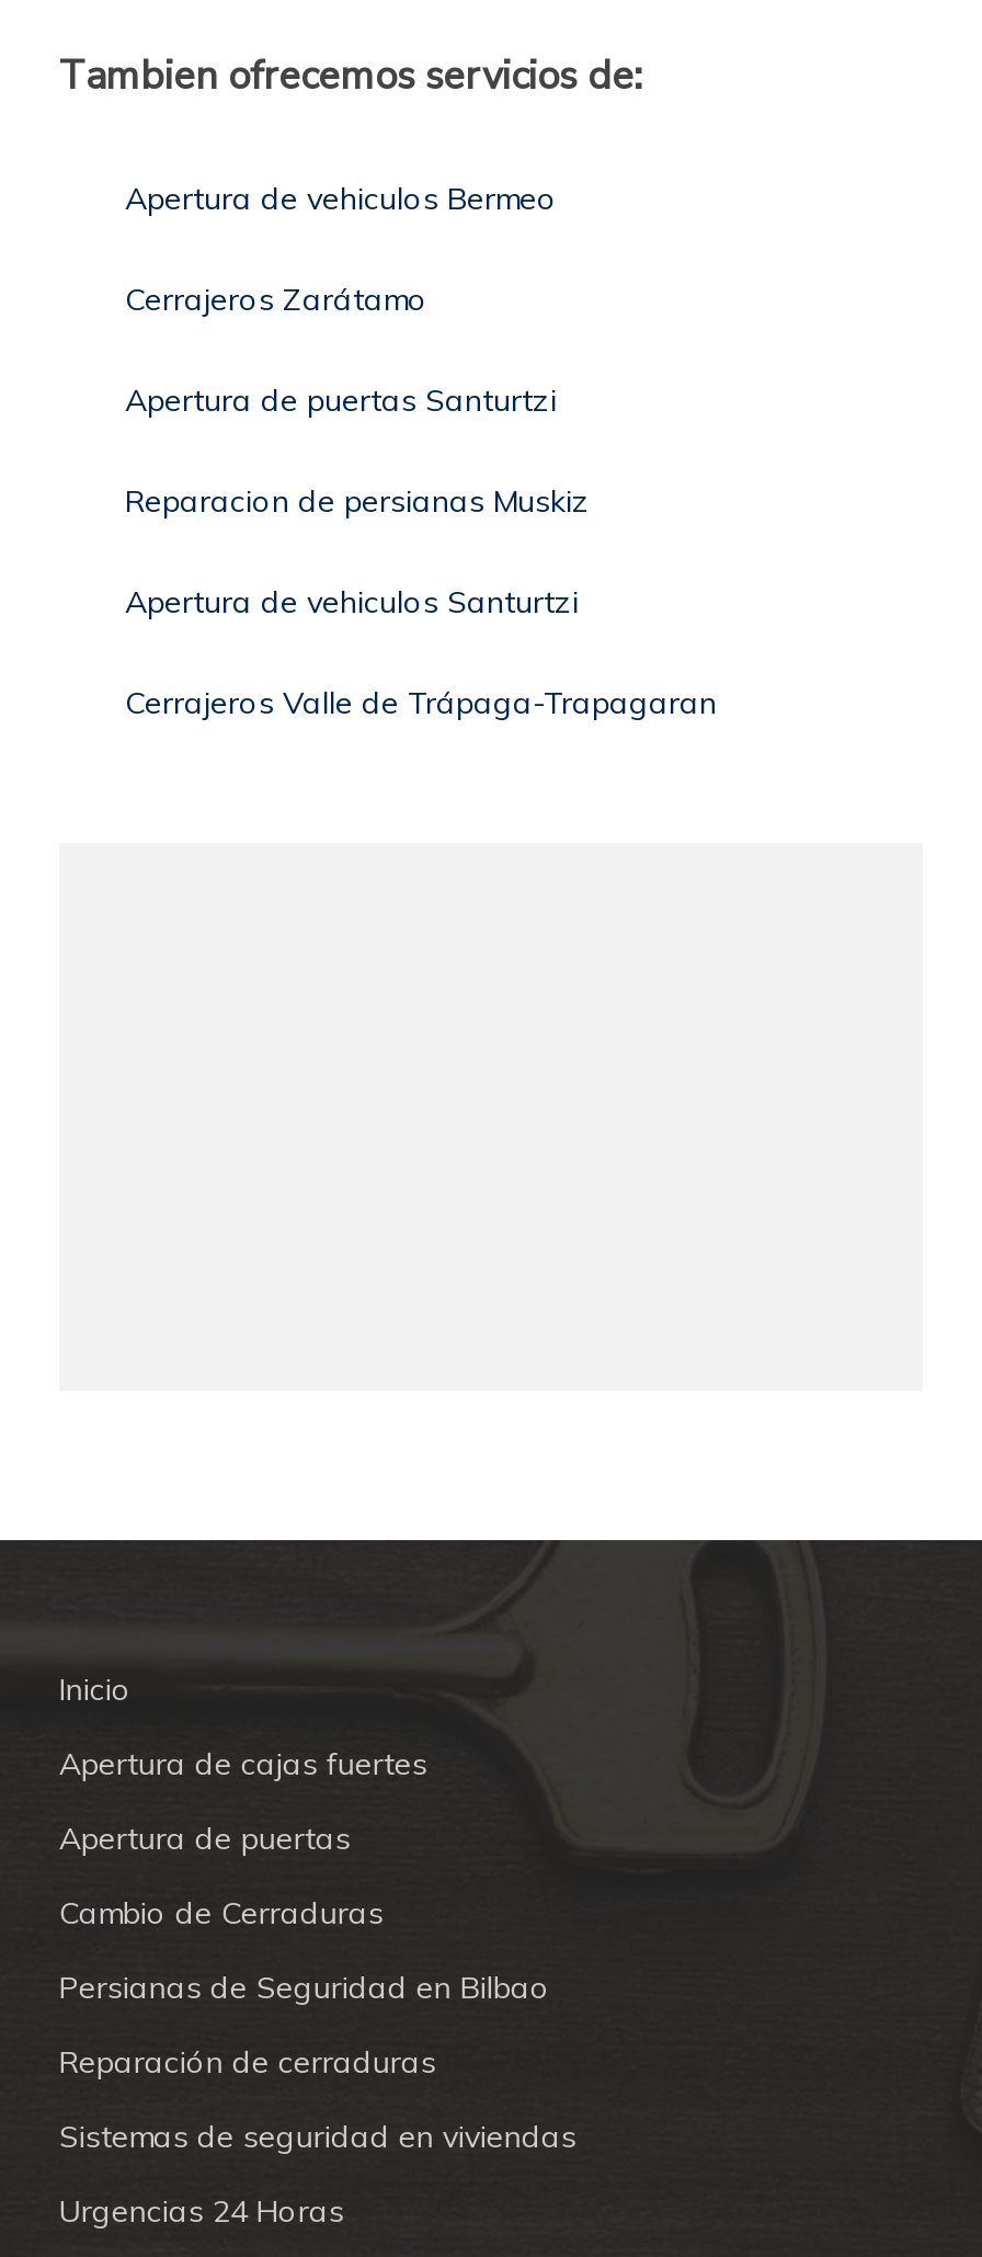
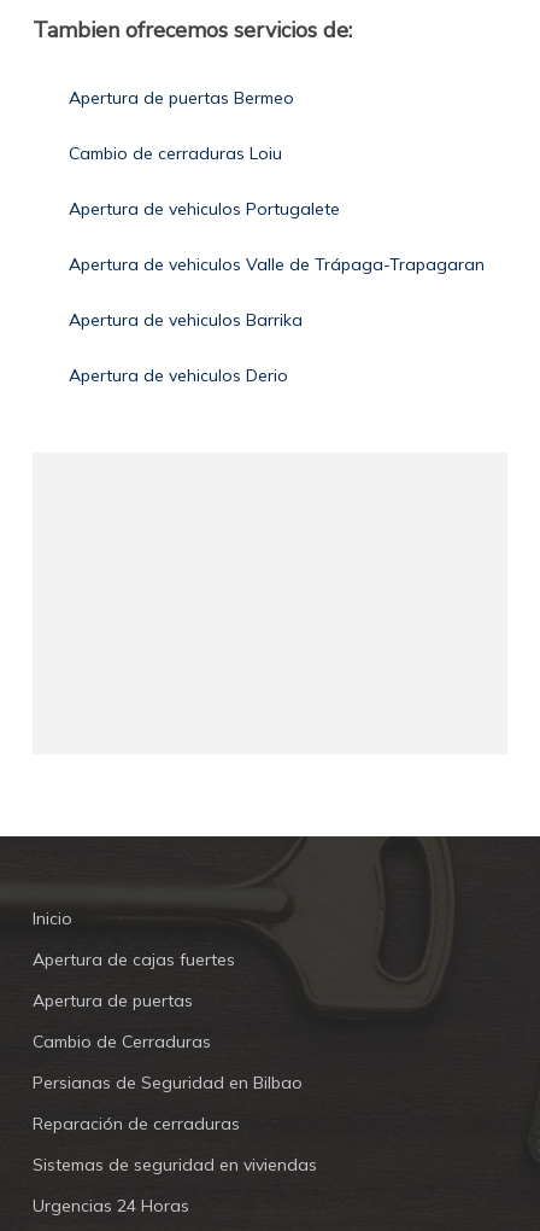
[125,178,557,218] Apertura de vehiculos Bermeo -> [69,87,294,108] Apertura de puertas Bermeo
[125,279,427,319] Cerrajeros Zarátamo -> [69,142,282,164] Cambio de cerraduras Loiu
[125,380,557,419] Apertura de puertas Santurtzi -> [69,198,340,219] Apertura de vehiculos Portugalete
[125,481,590,520] Reparacion de persianas Muskiz -> [69,253,485,275] Apertura de vehiculos Valle de Trápaga-Trapagaran
[125,582,579,621] Apertura de vehiculos Santurtzi -> [69,309,303,330] Apertura de vehiculos Barrika
[125,682,717,722] Cerrajeros Valle de Trápaga-Trapagaran -> [69,364,288,386] Apertura de vehiculos Derio

